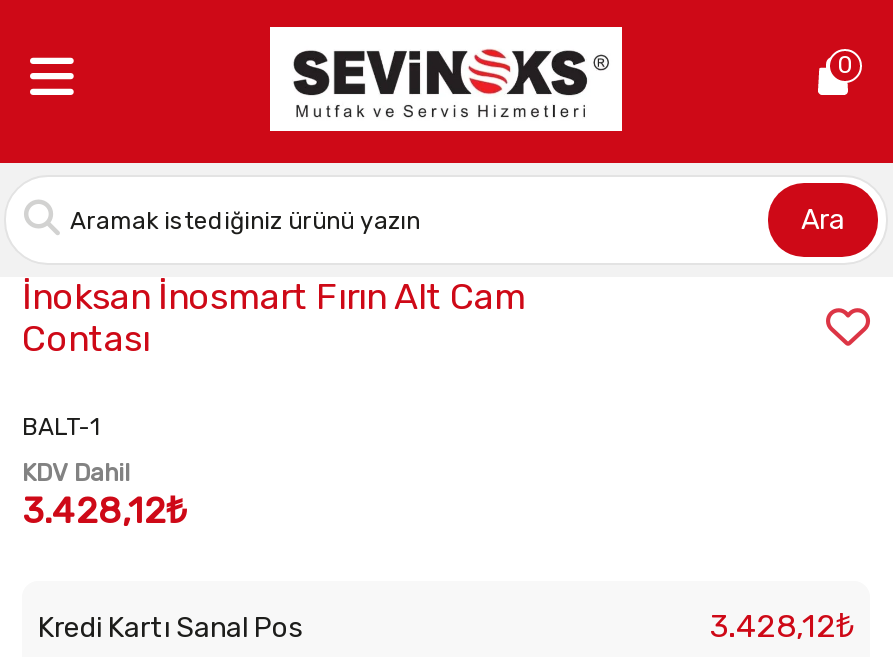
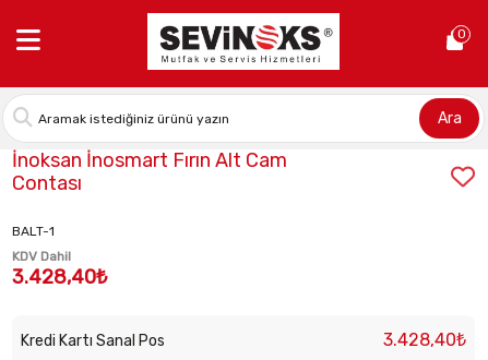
[22,489,186,533] 3.428,12₺ -> [12,265,107,289] 3.428,40₺
[710,607,854,645] 3.428,12₺ -> [383,329,466,350] 3.428,40₺

